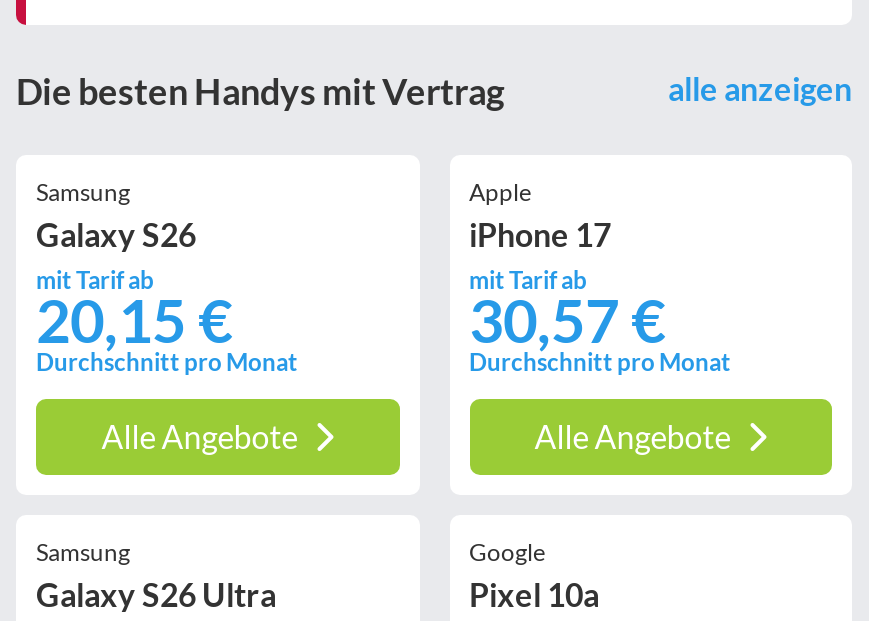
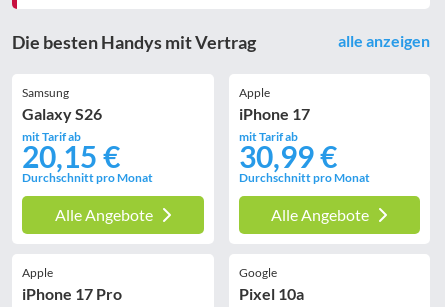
[469,283,665,355] 30,57 € -> [238,138,336,174] 30,99 €
[36,537,276,613] Samsung | Galaxy S26 Ultra -> [22,265,122,303] Apple | iPhone 17 Pro

